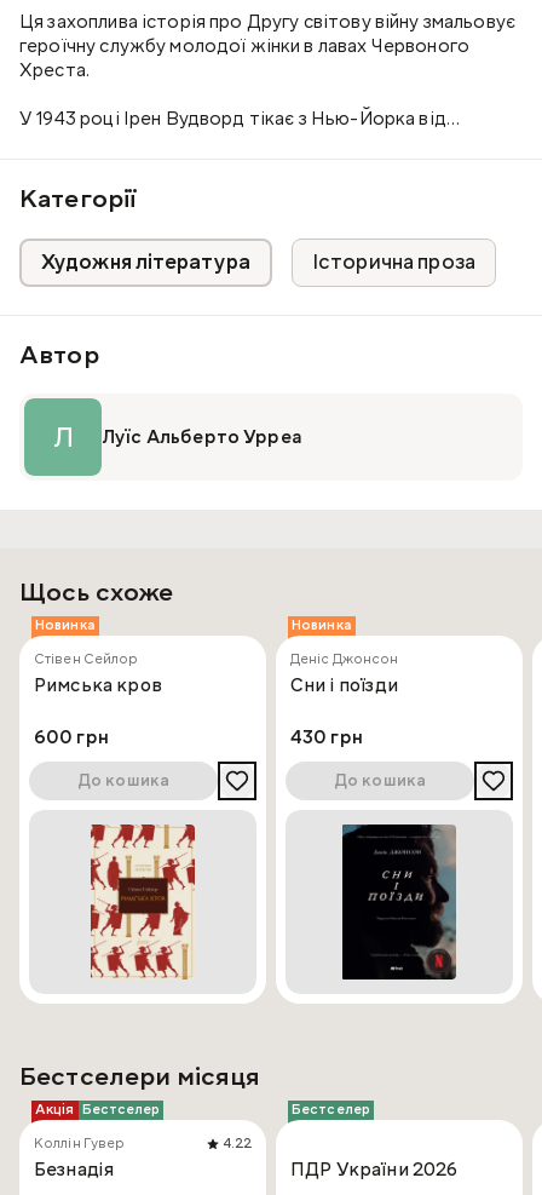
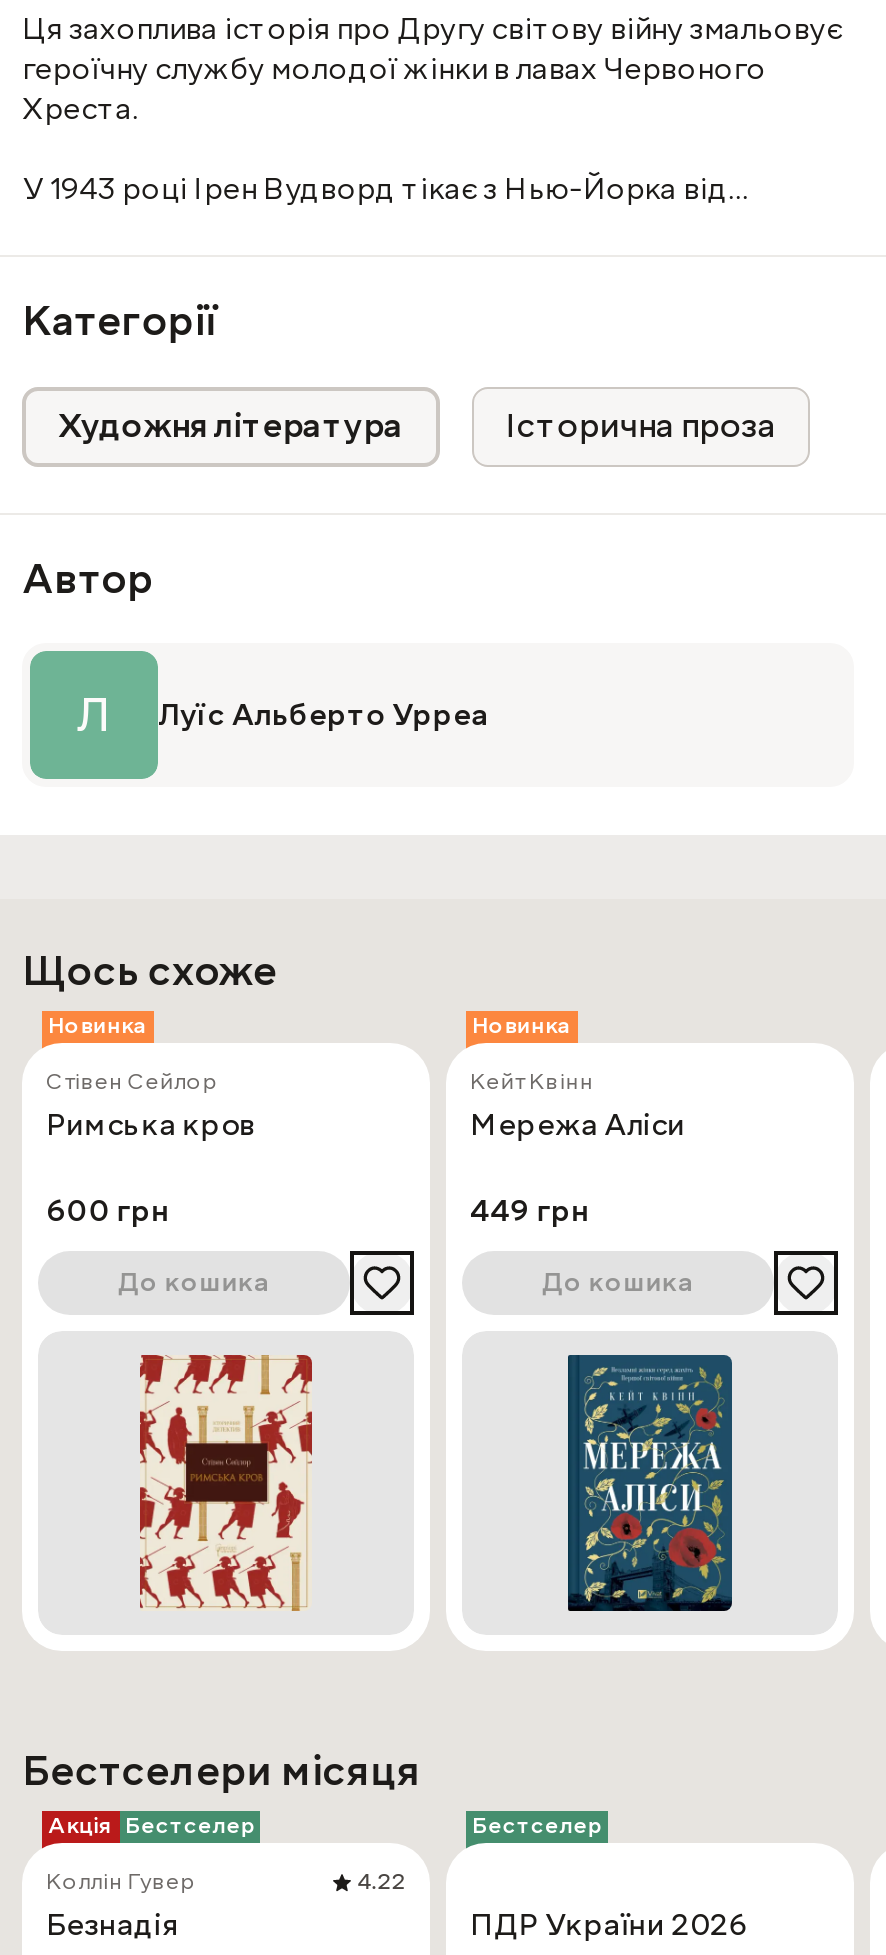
[290,650,398,697] Деніс Джонсон | Сни і поїзди -> [470,1067,686,1145] Кейт Квінн | Мережа Аліси
[290,725,363,749] 430 грн -> [470,1191,589,1231] 449 грн
[341,823,457,981] [image] -> [556,1353,744,1611] [image]

